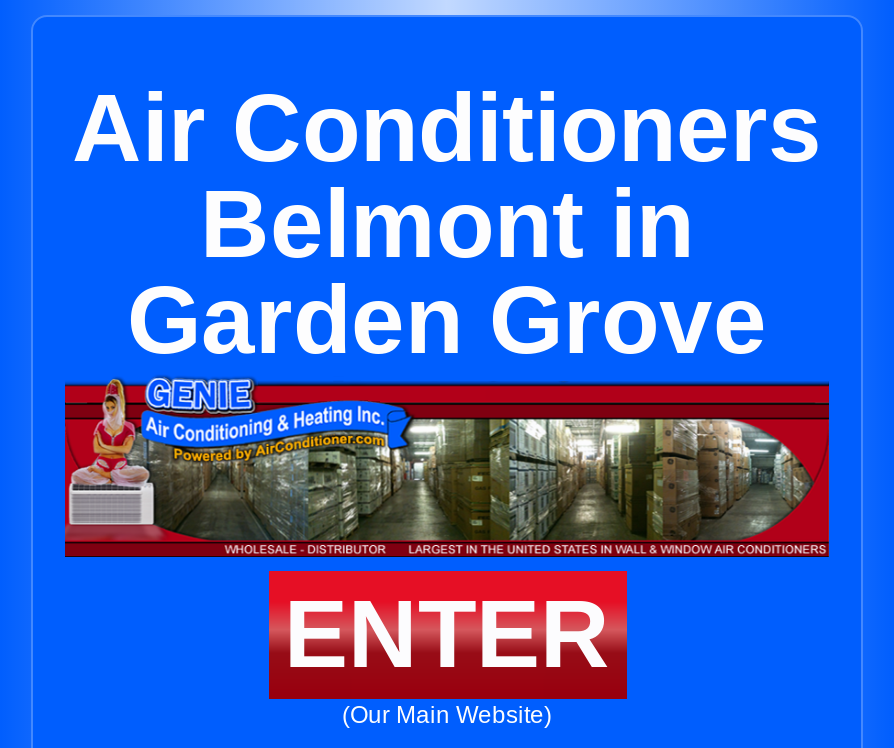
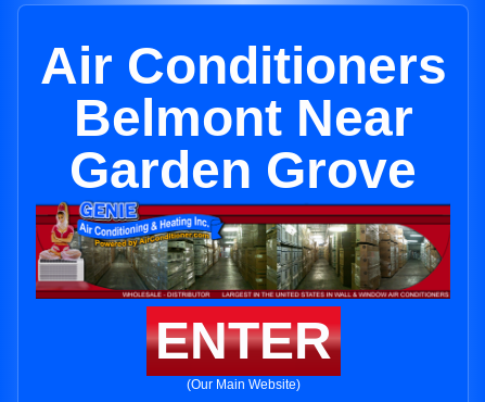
[200,171,694,277] Belmont in -> [73,89,413,147] Belmont Near

